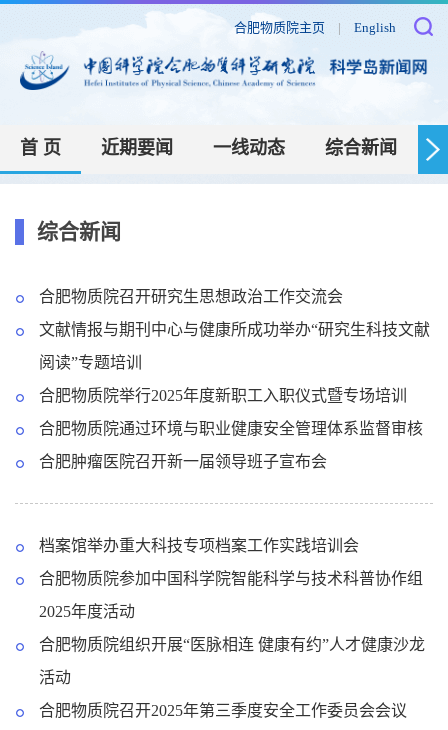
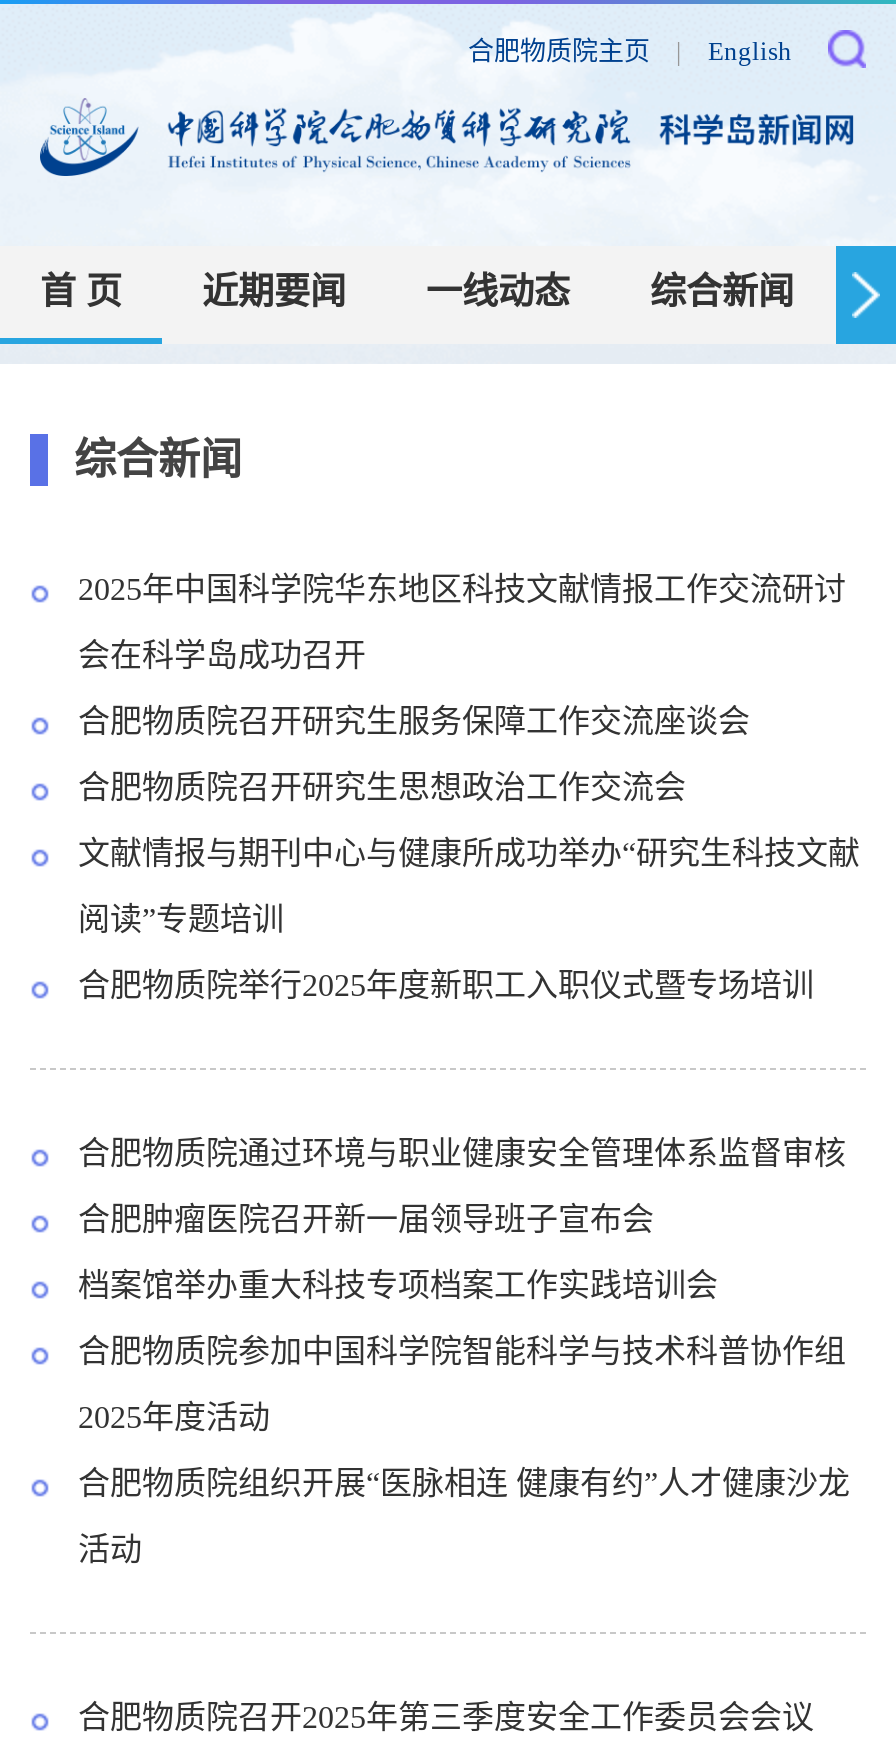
none -> [78,572,846,738] 2025年中国科学院华东地区科技文献情报工作交流研讨 | 会在科学岛成功召开 | 合肥物质院召开研究生服务保障工作交流座谈会

